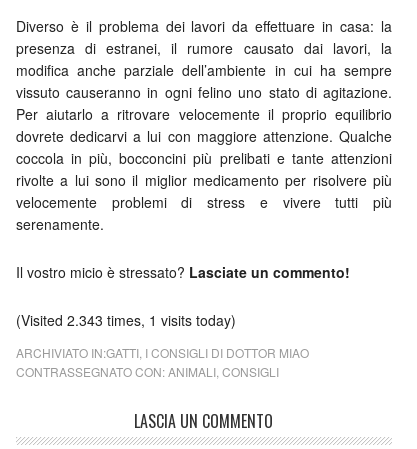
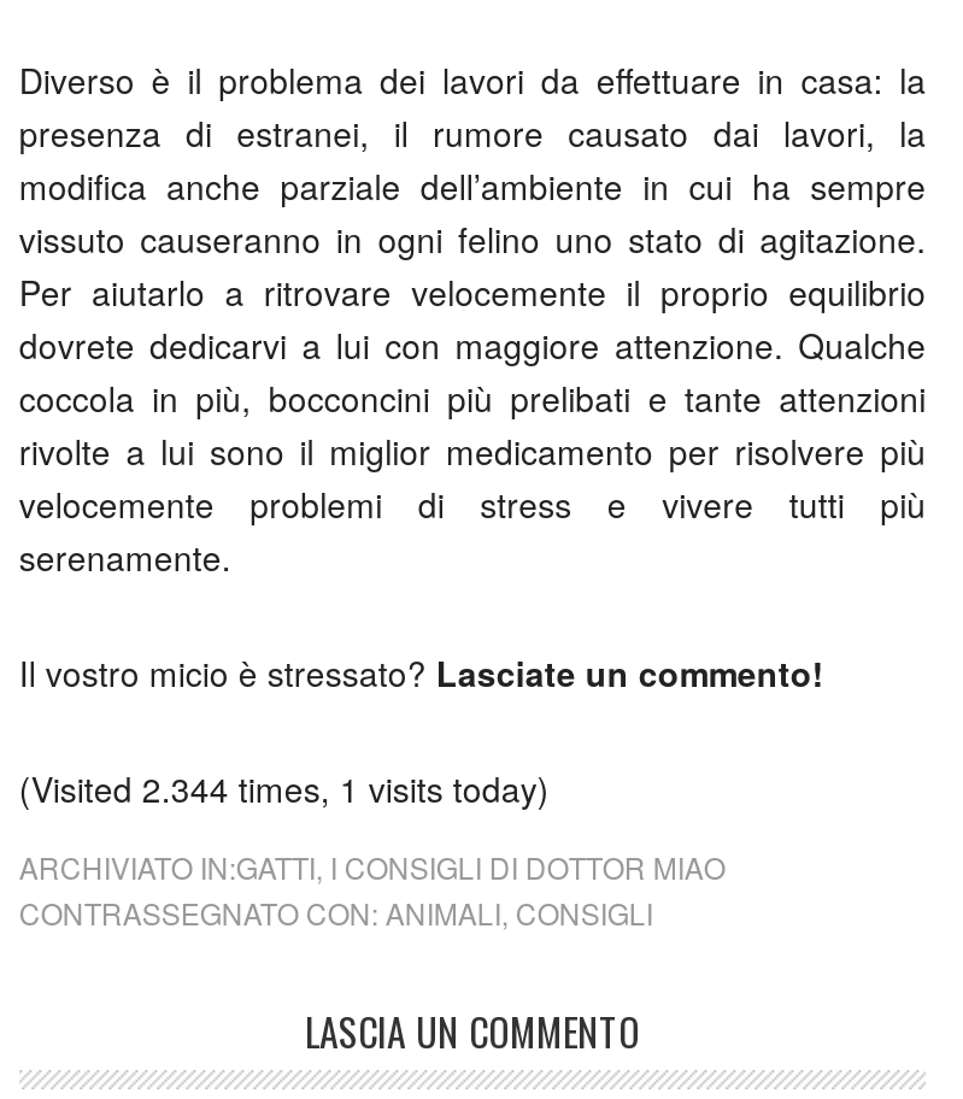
[16,309,236,329] (Visited 2.343 times, 1 visits today) -> [19,763,549,811] (Visited 2.344 times, 1 visits today)

